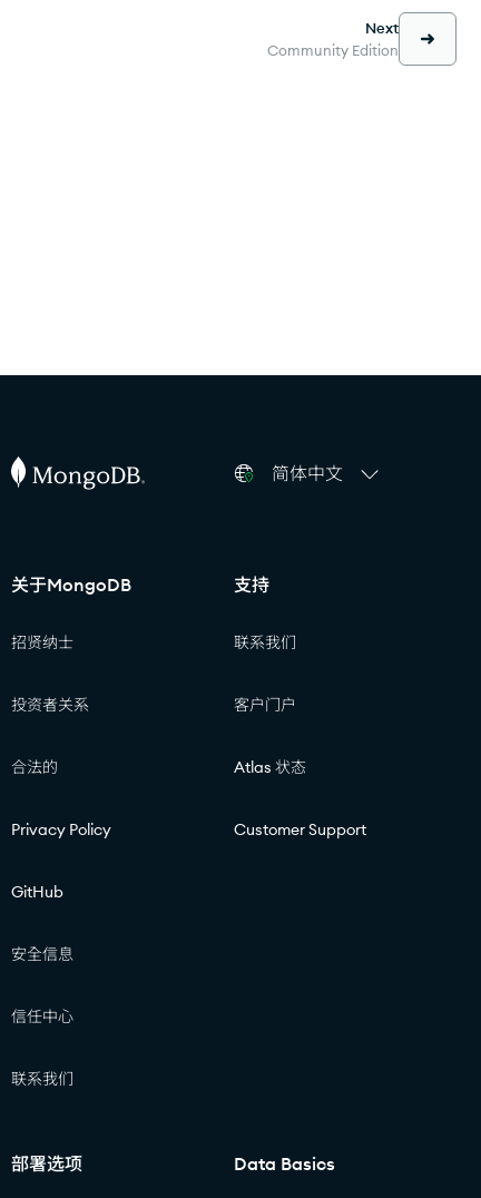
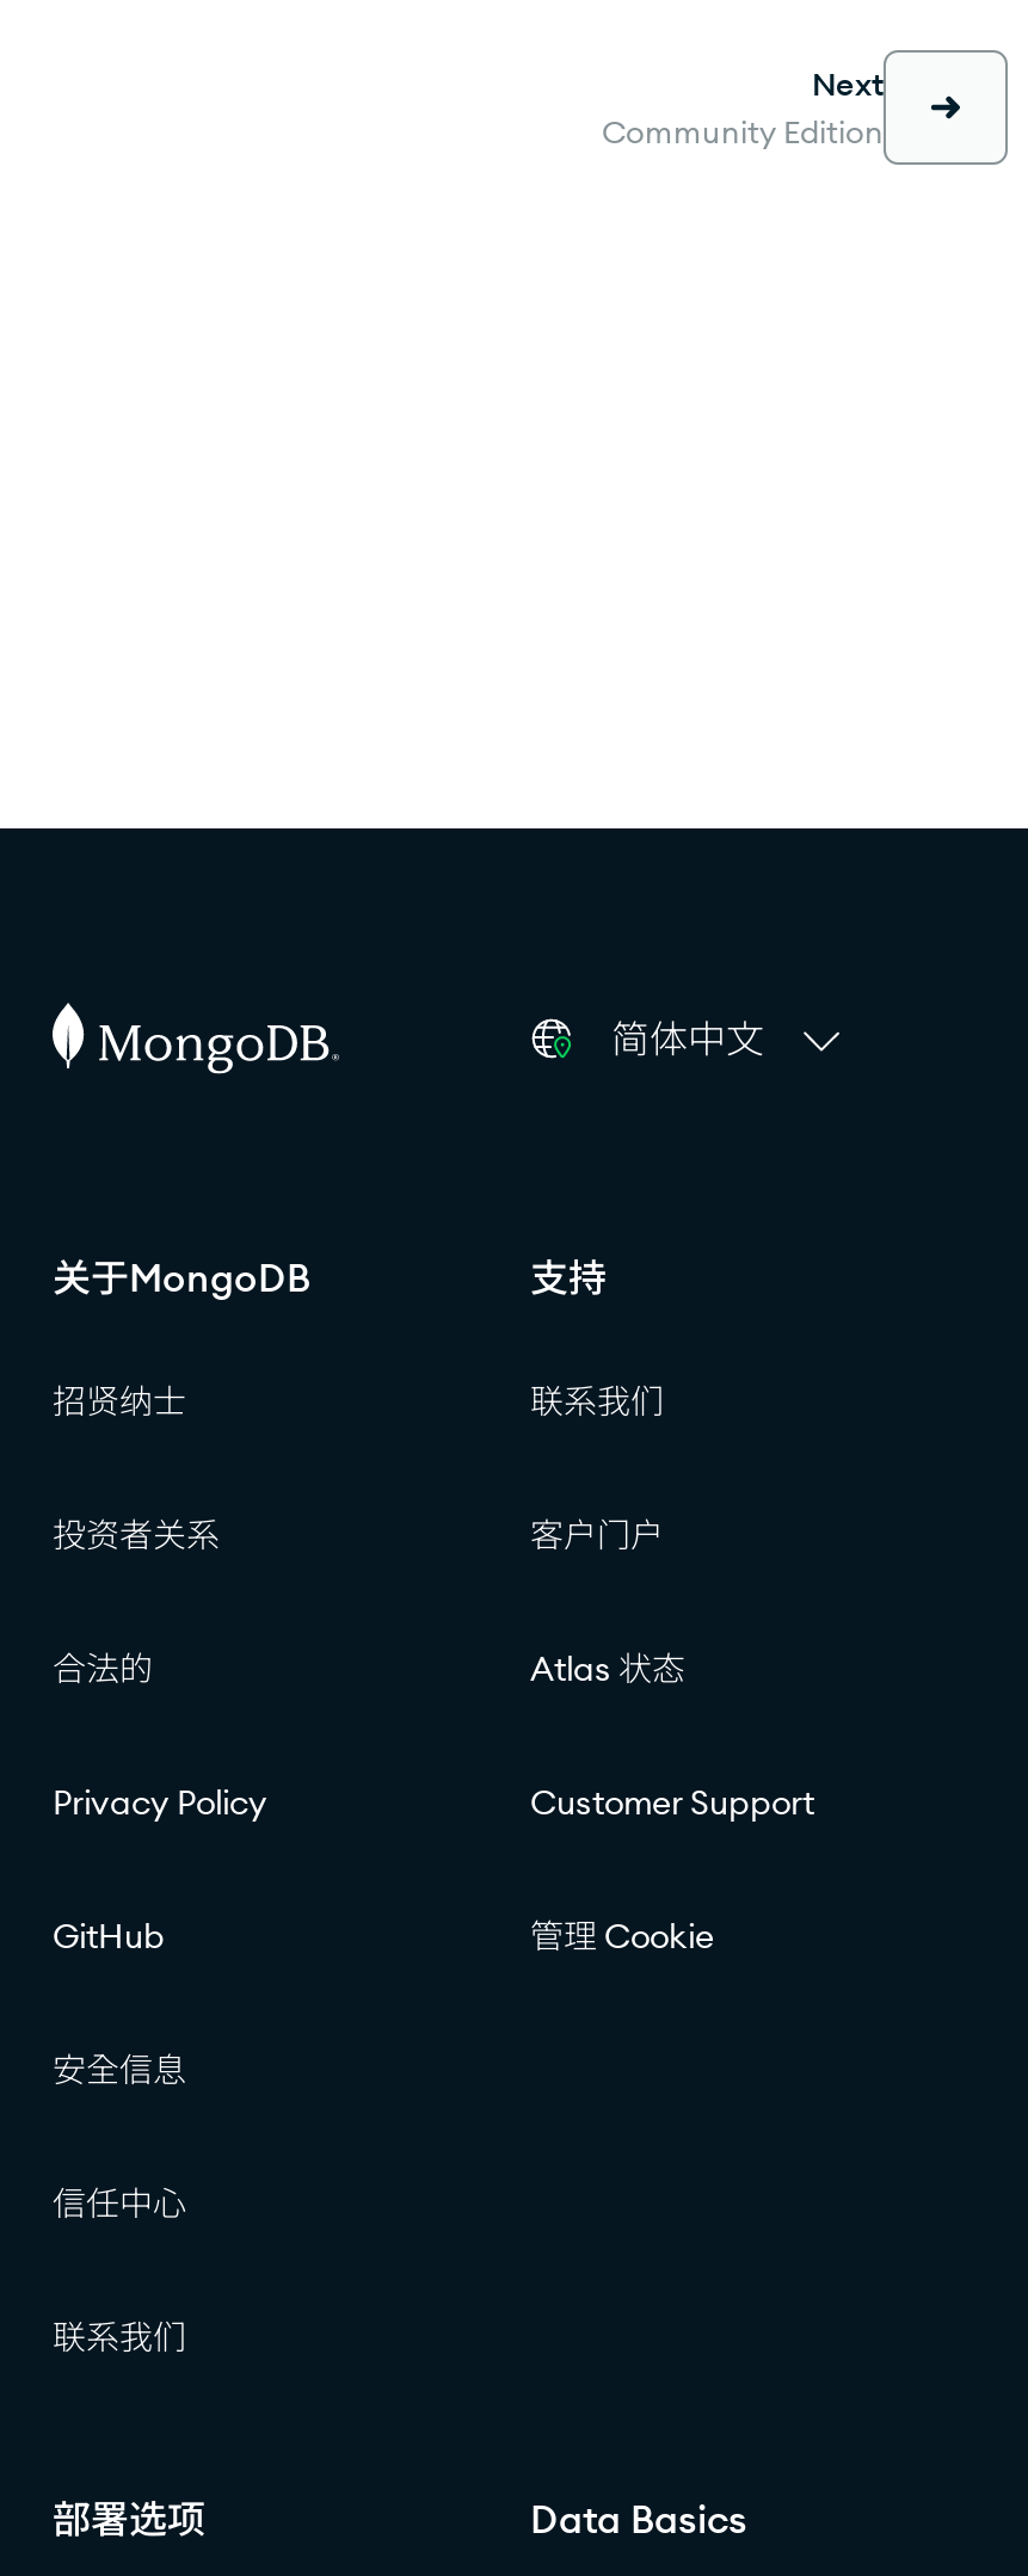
none -> [530,1915,714,1958] 管理 Cookie

